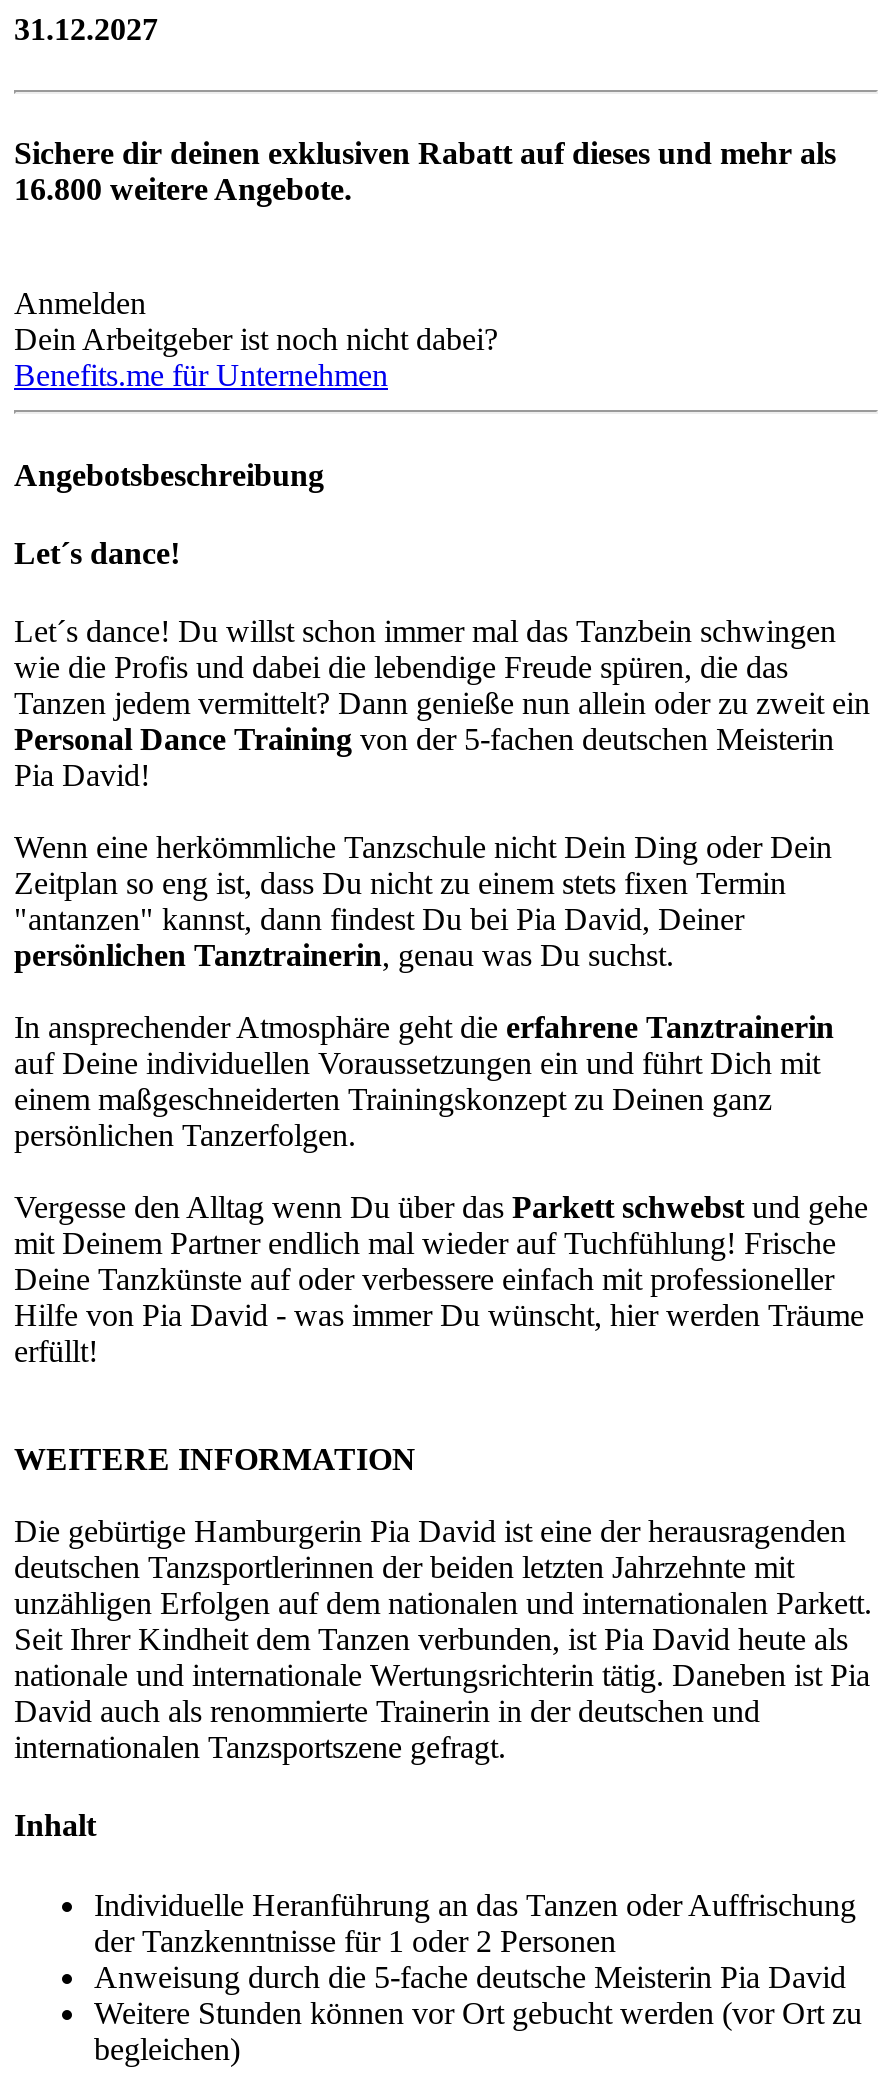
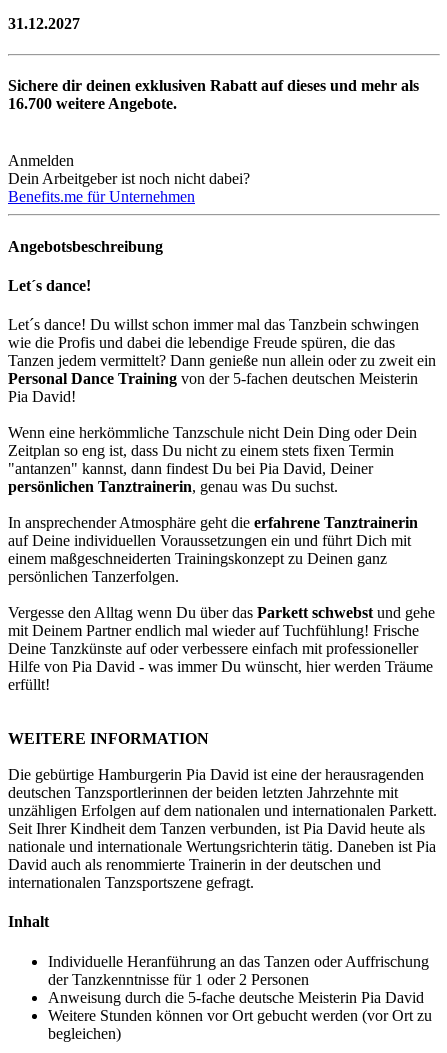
[14,172,352,206] 16.800 weitere Angebote. -> [8,95,177,112] 16.700 weitere Angebote.

